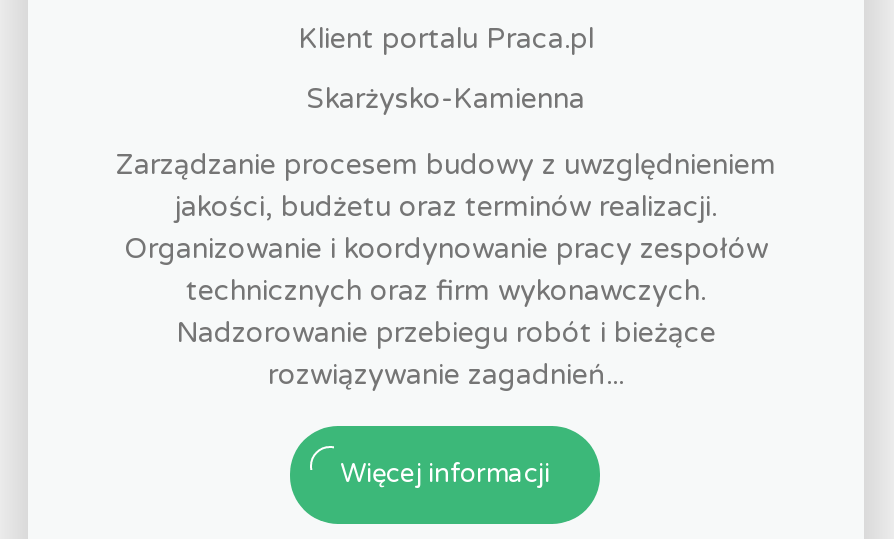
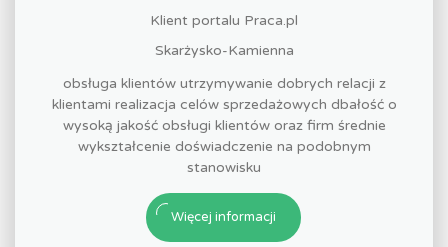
[116,148,776,392] Zarządzanie procesem budowy z uwzględnieniem | jakości, budżetu oraz terminów realizacji. | Organizowanie i koordynowanie pracy zespołów | technicznych oraz firm wykonawczych. | Nadzorowanie przebiegu robót i bieżące | rozwiązywanie zagadnień... -> [51,75,396,176] obsługa klientów utrzymywanie dobrych relacji z | klientami realizacja celów sprzedażowych dbałość o | wysoką jakość obsługi klientów oraz firm średnie | wykształcenie doświadczenie na podobnym | stanowisku

